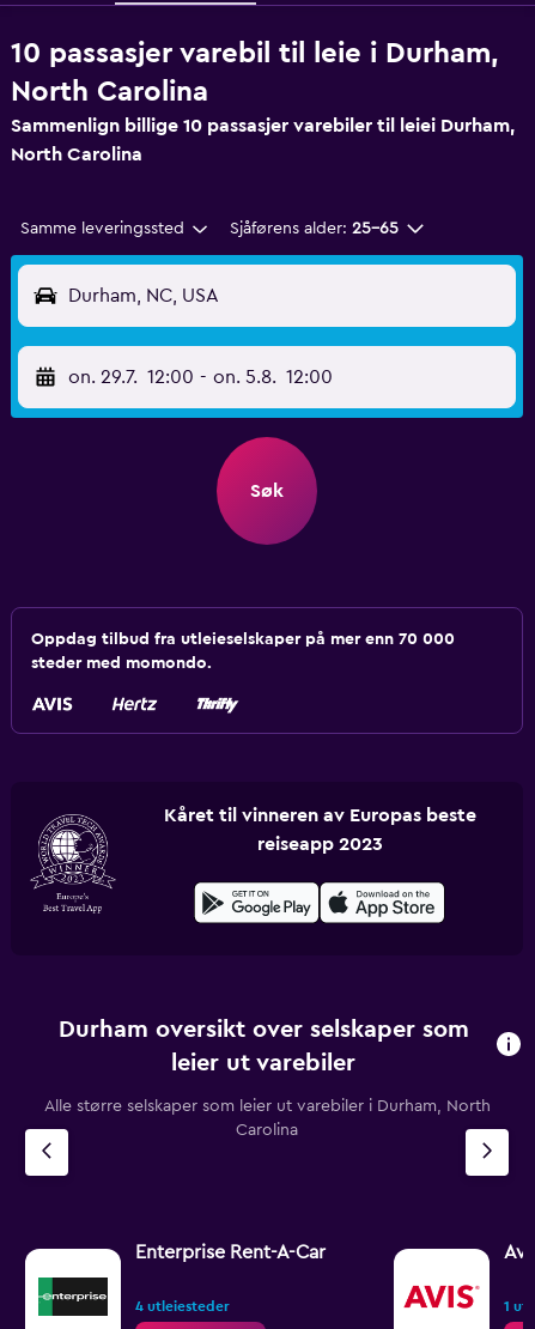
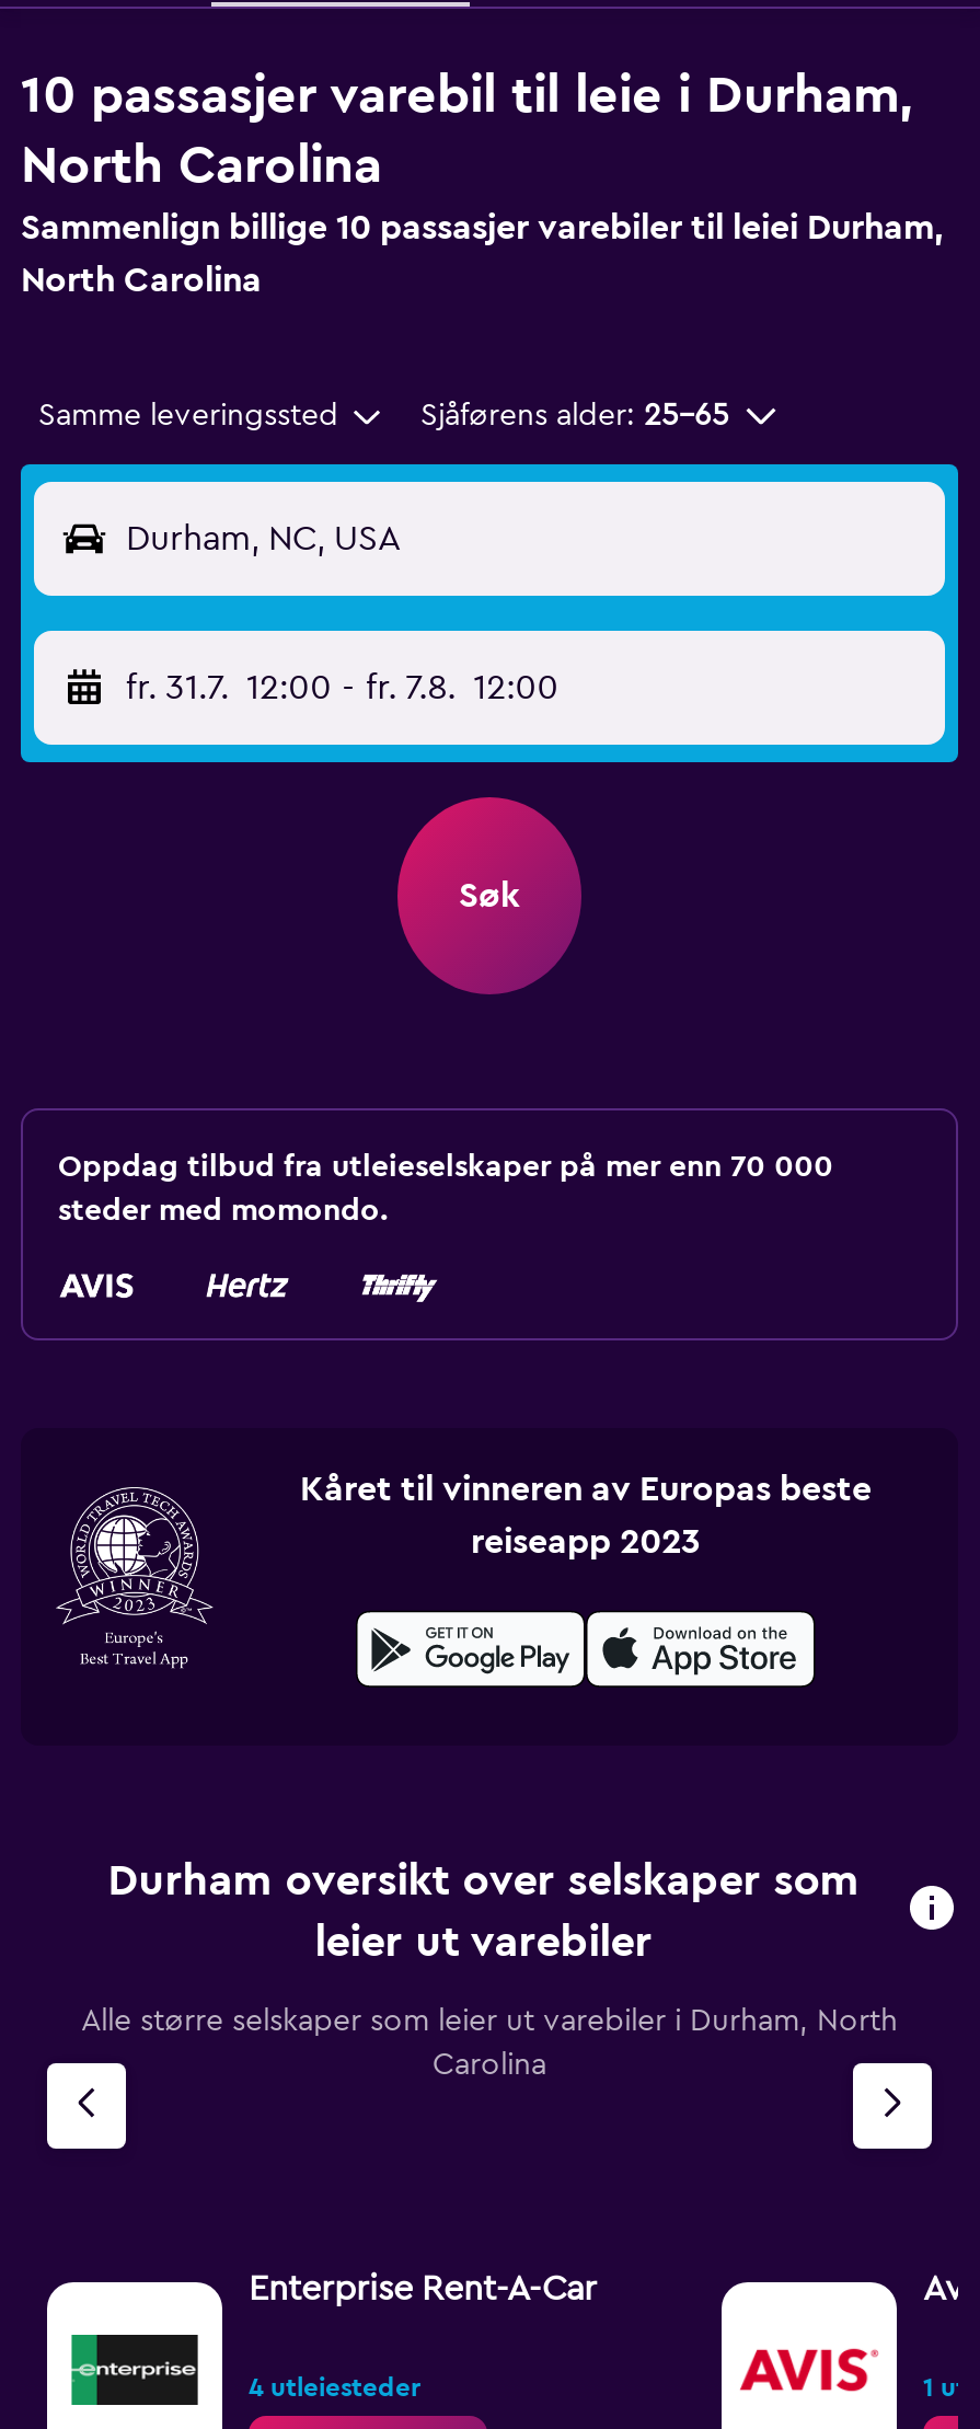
[68,368,332,387] on. 29.7. 12:00 - on. 5.8. 12:00 -> [126,670,559,705] fr. 31.7. 12:00 - fr. 7.8. 12:00

